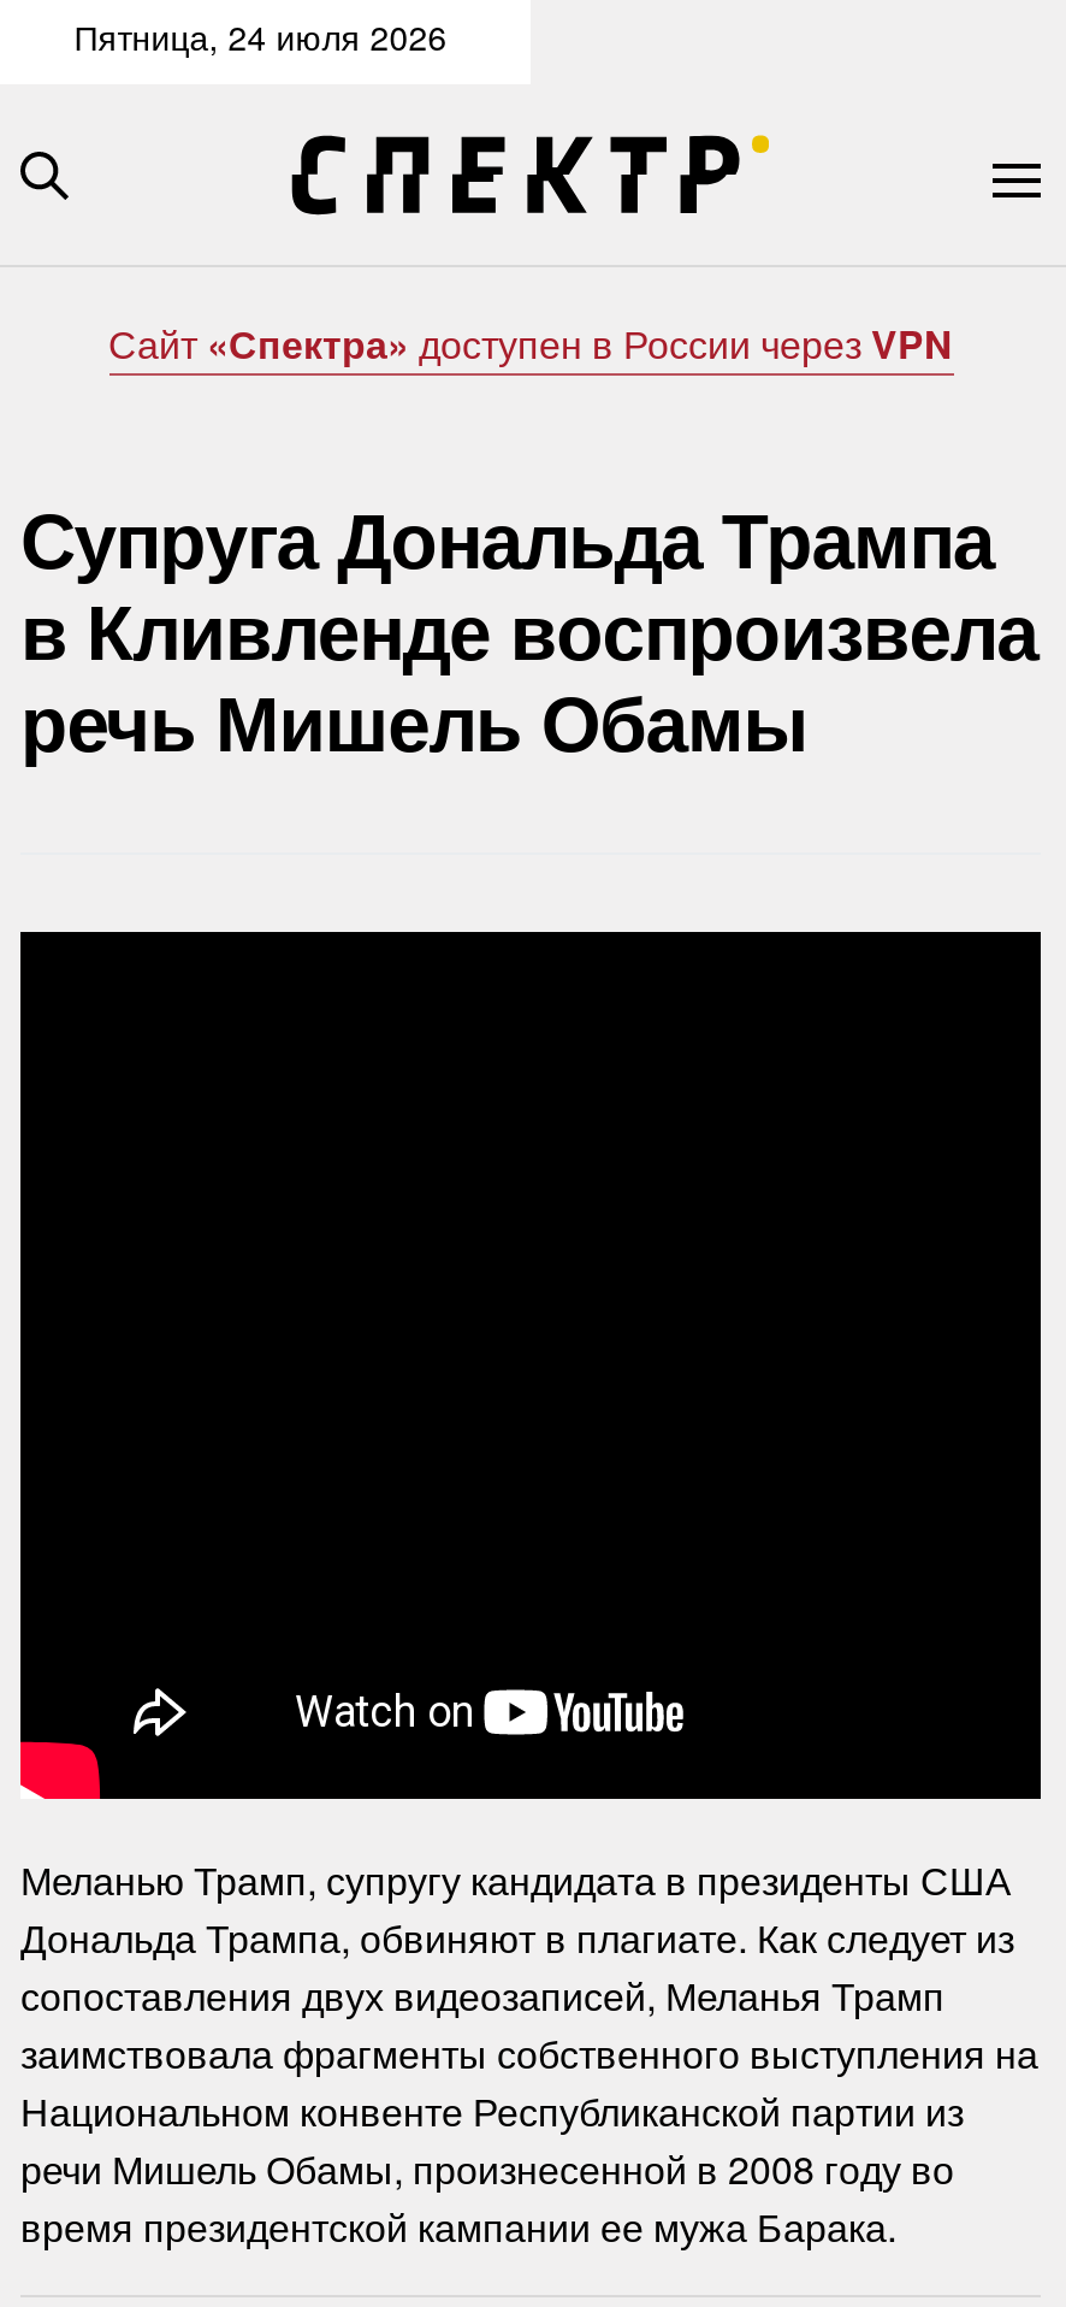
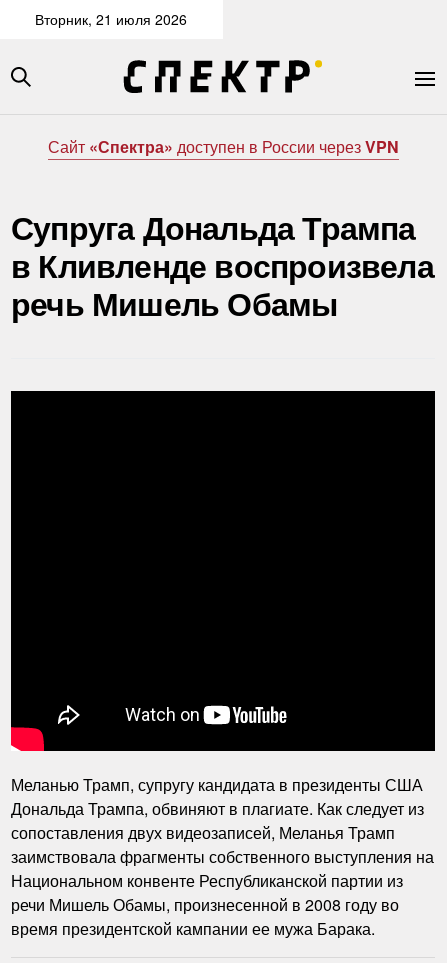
[74,12,447,60] Пятница, 24 июля 2026 -> [35,9,187,29] Вторник, 21 июля 2026

